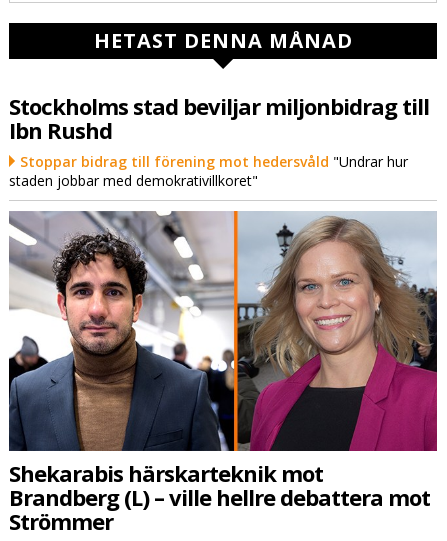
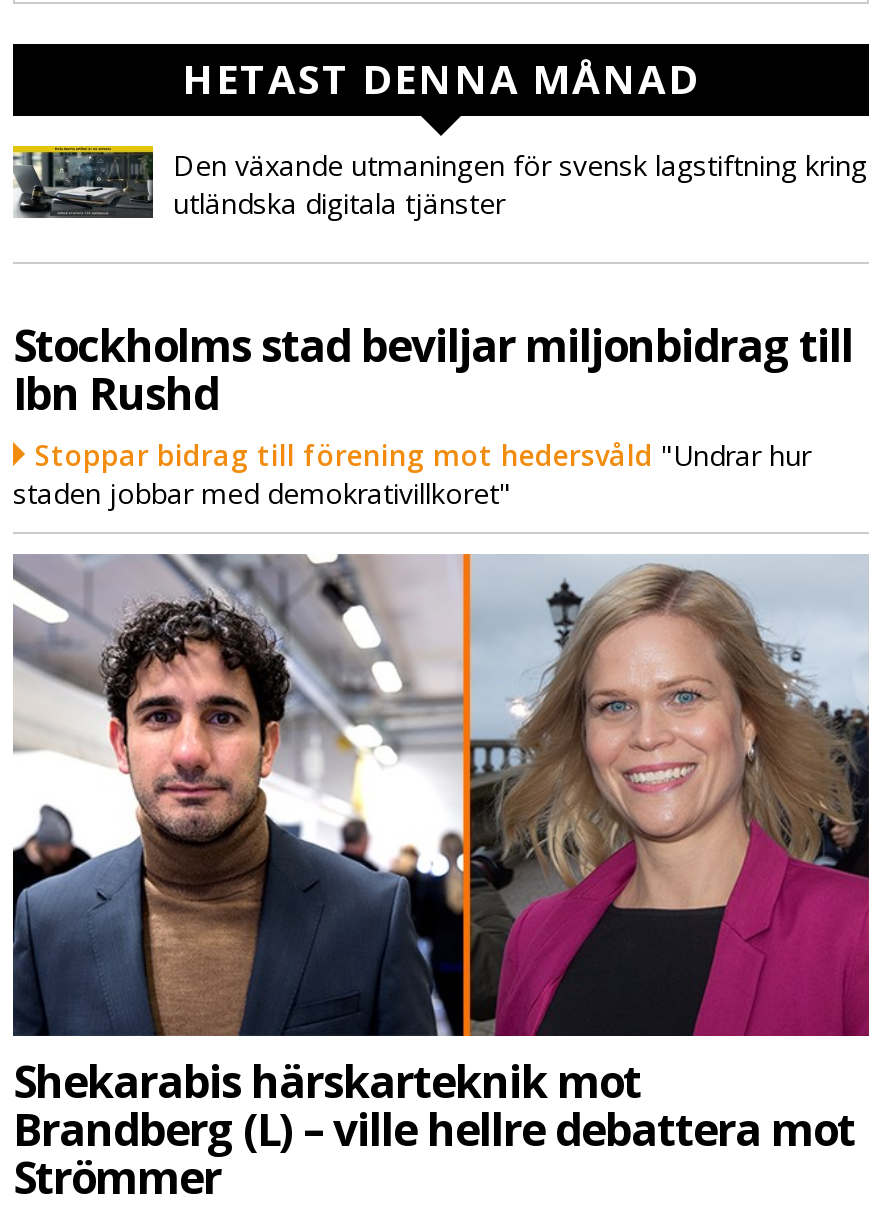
none -> [11,144,867,223] [image] | Den växande utmaningen för svensk lagstiftning kring | utländska digitala tjänster

